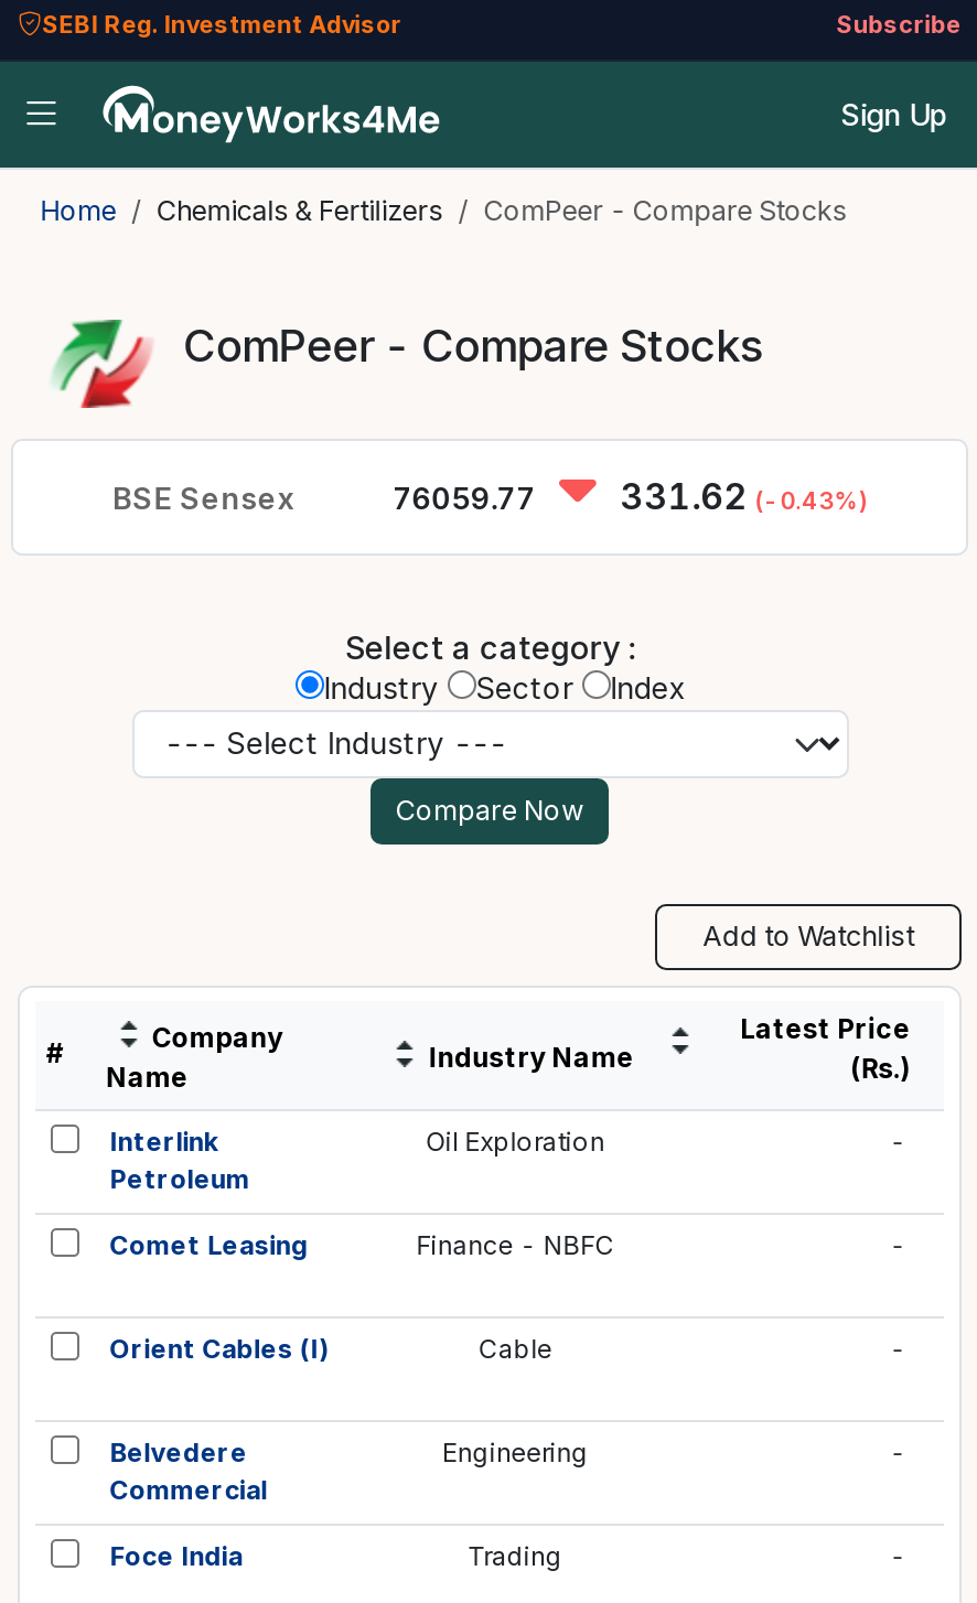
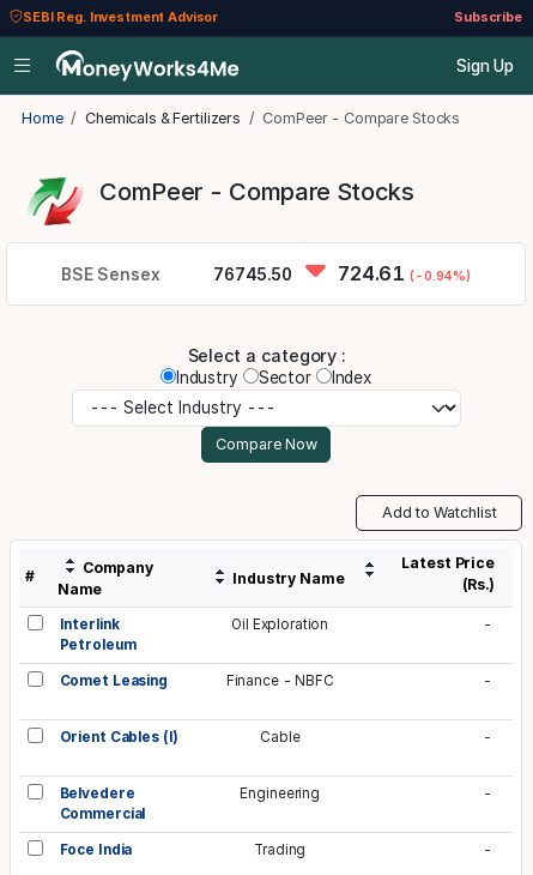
[393,481,544,516] 76059.77 -> [213,265,297,284] 76745.50
[620,475,867,519] 331.62 (-0.43%) -> [338,262,471,286] 724.61 (-0.94%)

